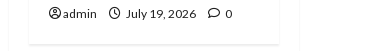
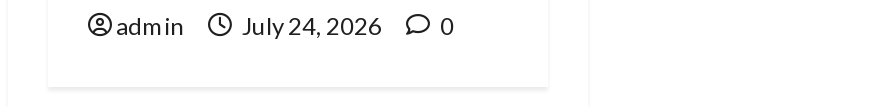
[63,6,232,21] admin July 19, 2026 0 -> [116,10,454,40] admin July 24, 2026 0

